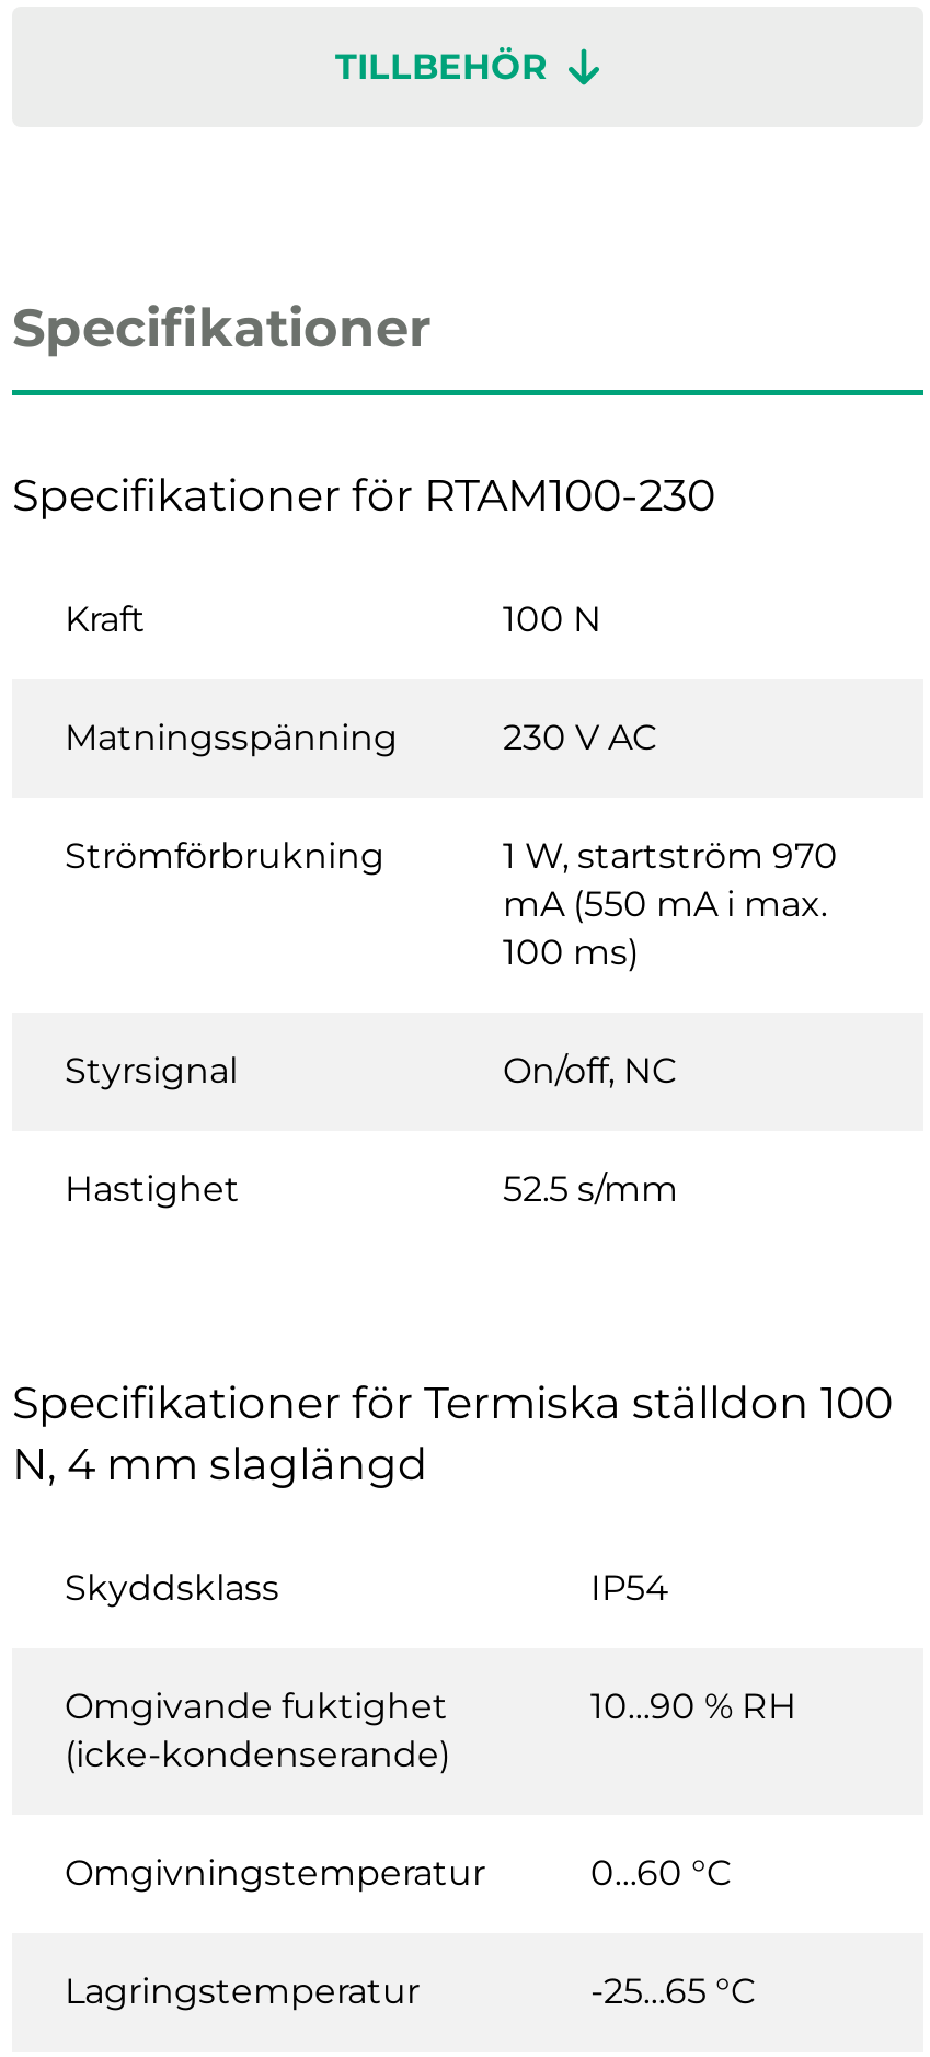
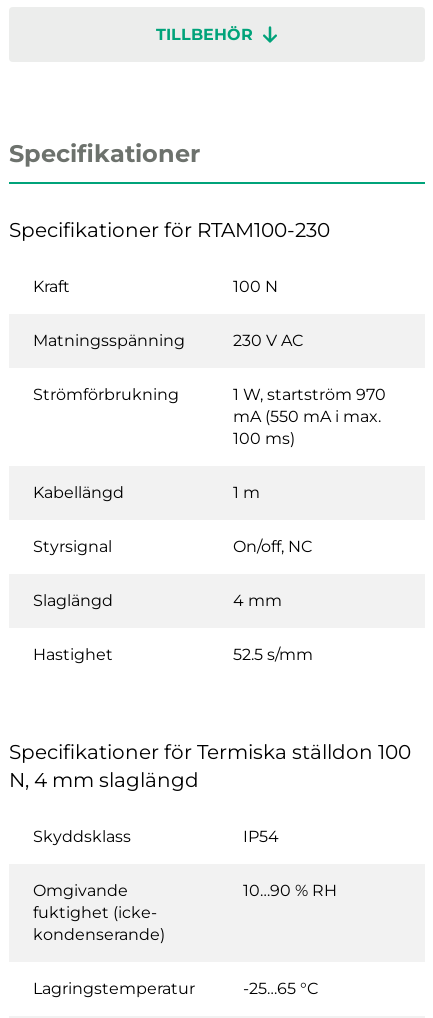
none -> [33,483,260,502] Kabellängd | 1 m
none -> [33,591,282,610] Slaglängd | 4 mm
moved [12,1168,893,1727] -> [9,645,411,900]: Hastighet | 52.5 s/mm | Specifikationer för Termiska ställdon 100 | N, 4 mm slaglängd | Skyddsklass | IP54 | 10…90 % RH
[65,1852,733,1893] Omgivningstemperatur | 0…60 °C -> none

